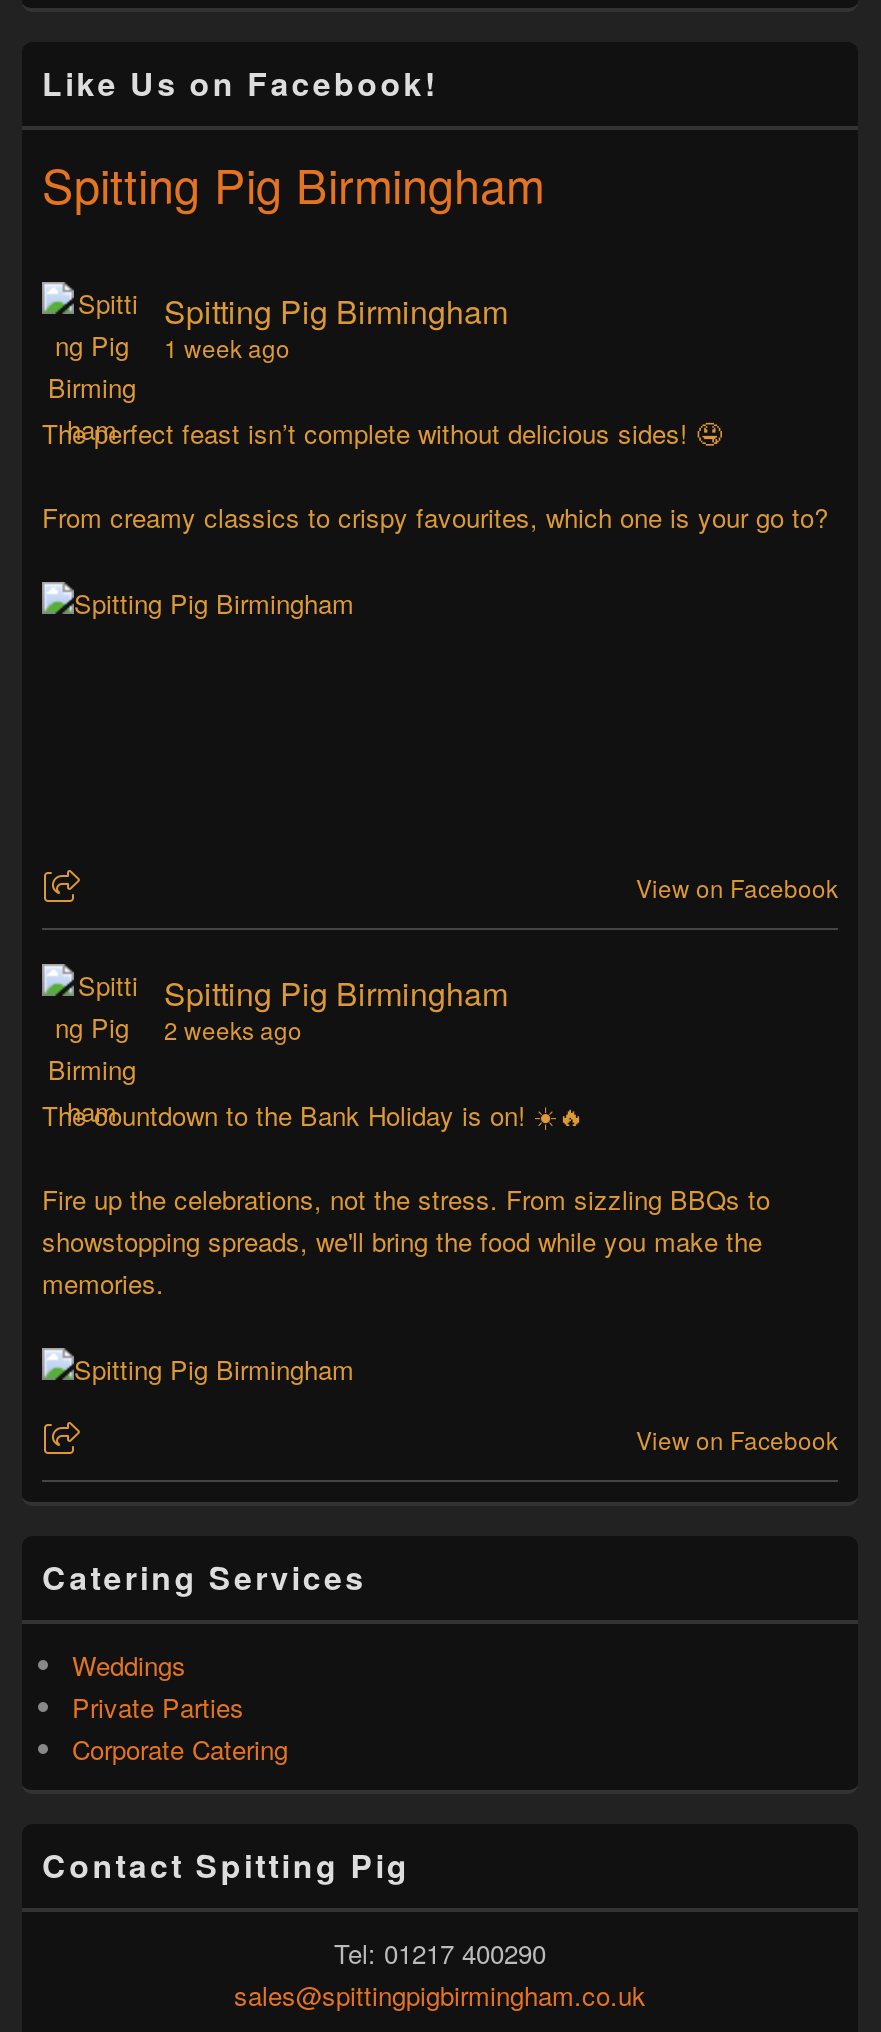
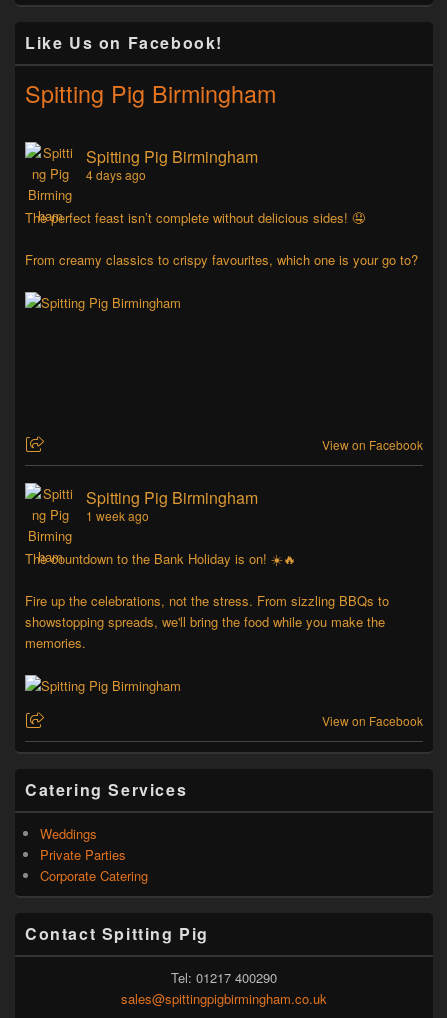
[164,330,290,364] 1 week ago -> [86,166,146,183] 4 days ago
[164,1013,302,1047] 2 weeks ago -> [86,507,149,524] 1 week ago

